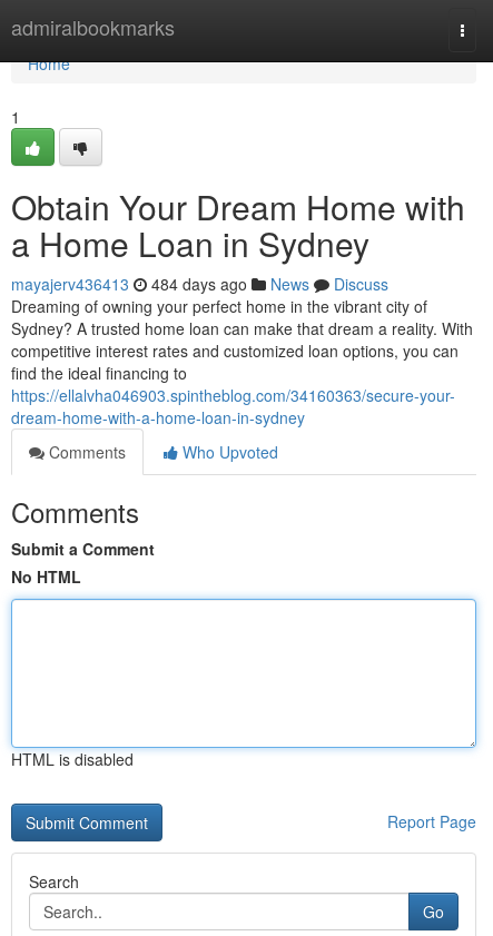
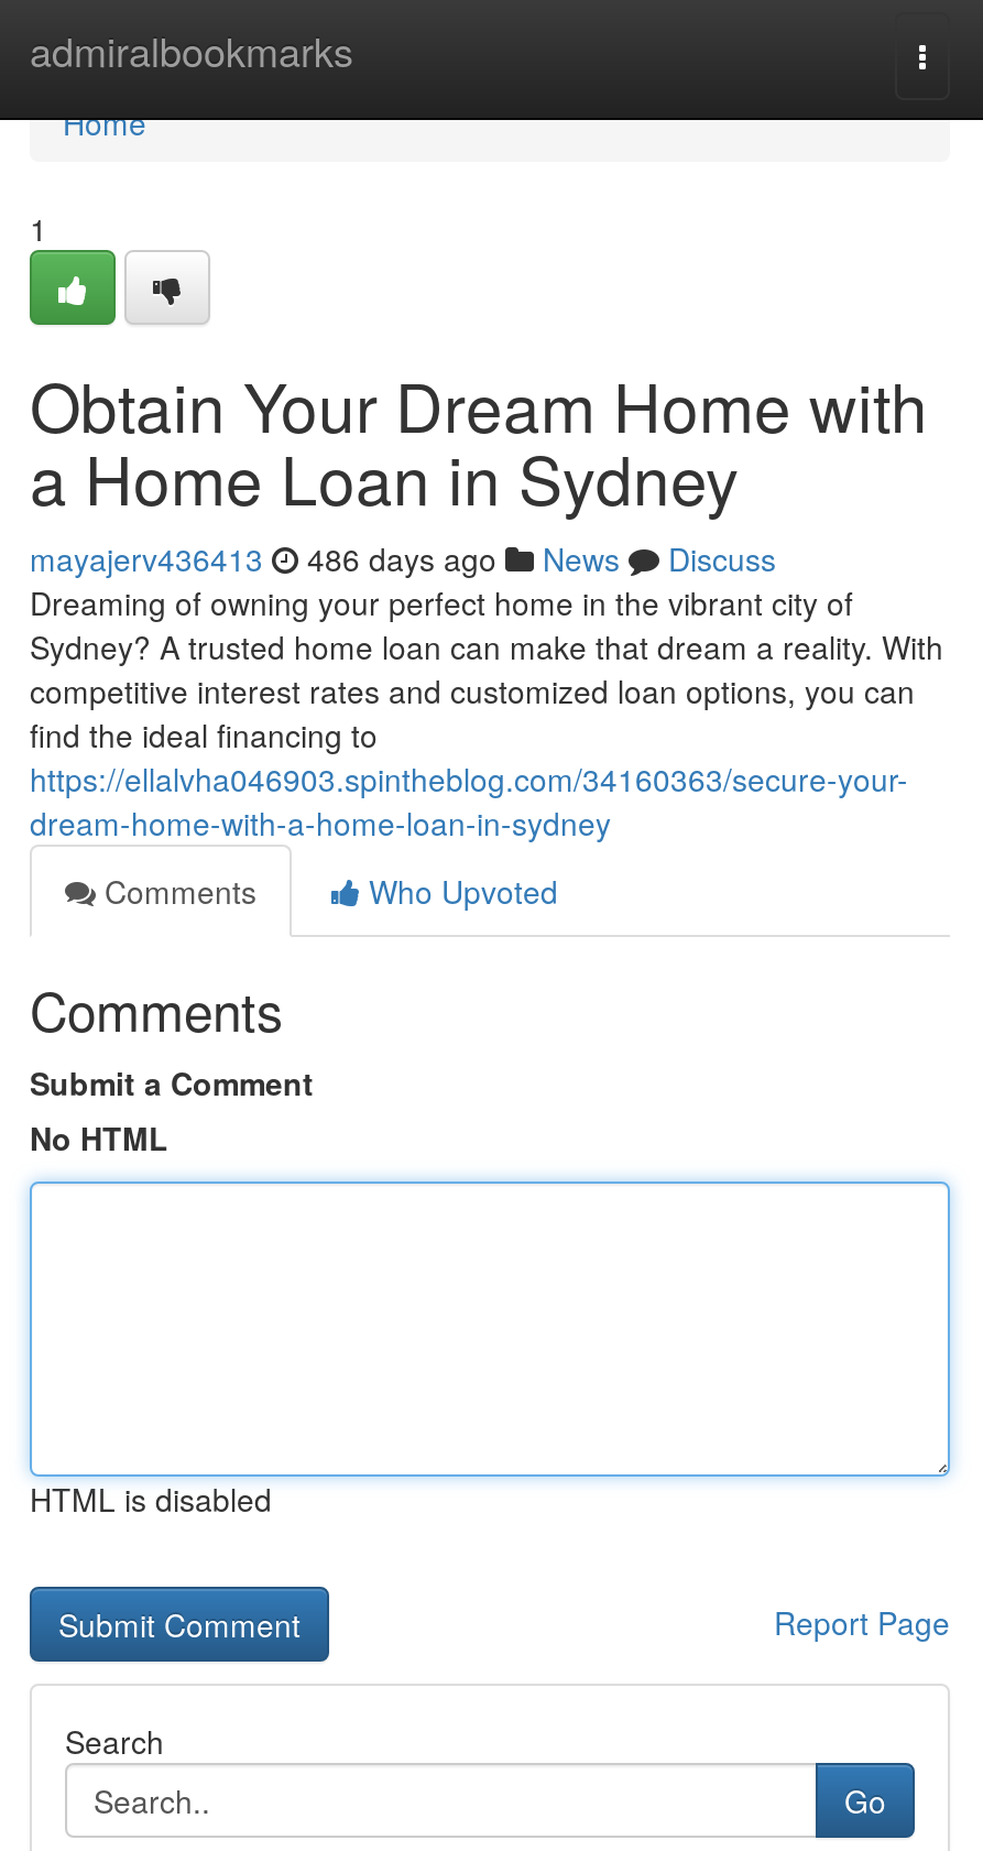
[11,273,388,295] mayajerv436413 484 days ago News Discuss -> [30,536,776,580] mayajerv436413 486 days ago News Discuss

